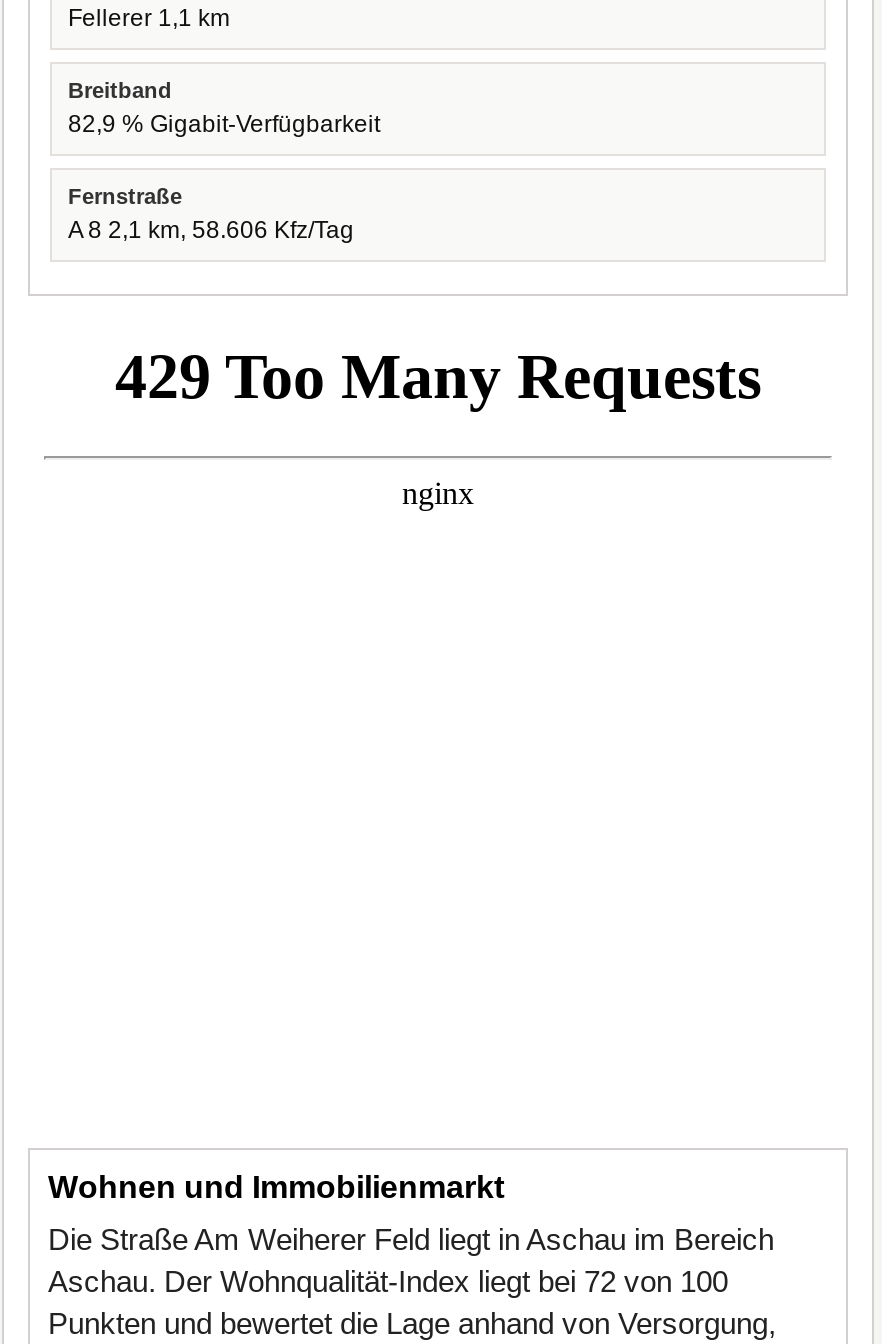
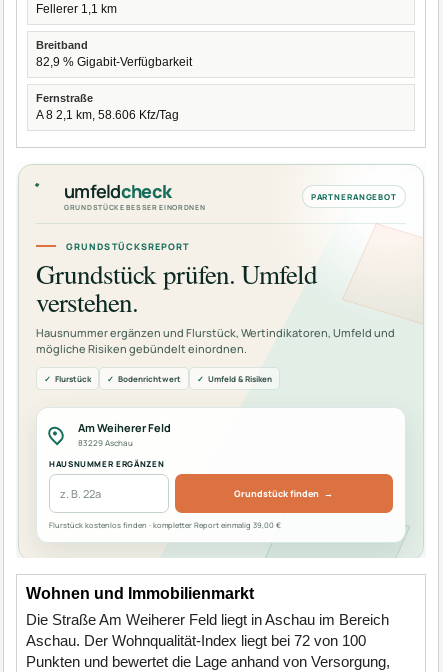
none -> [18,164,424,558] [image]

